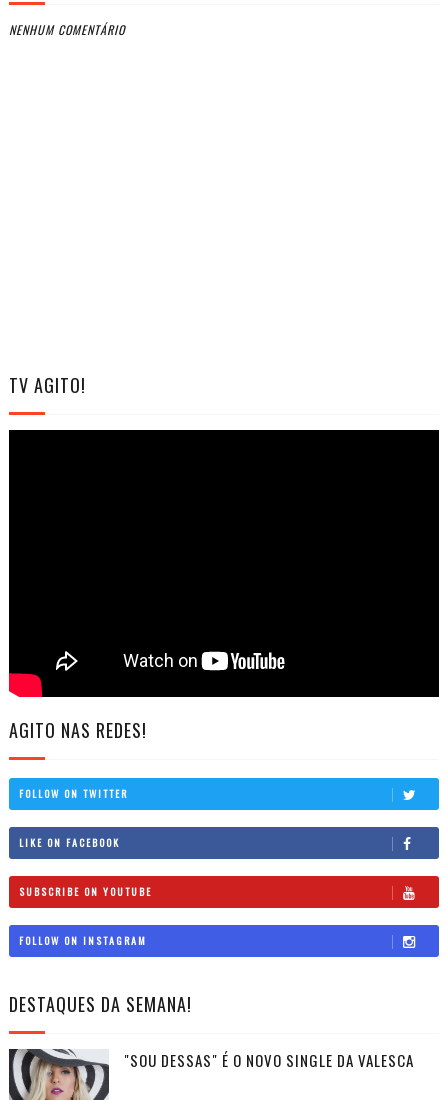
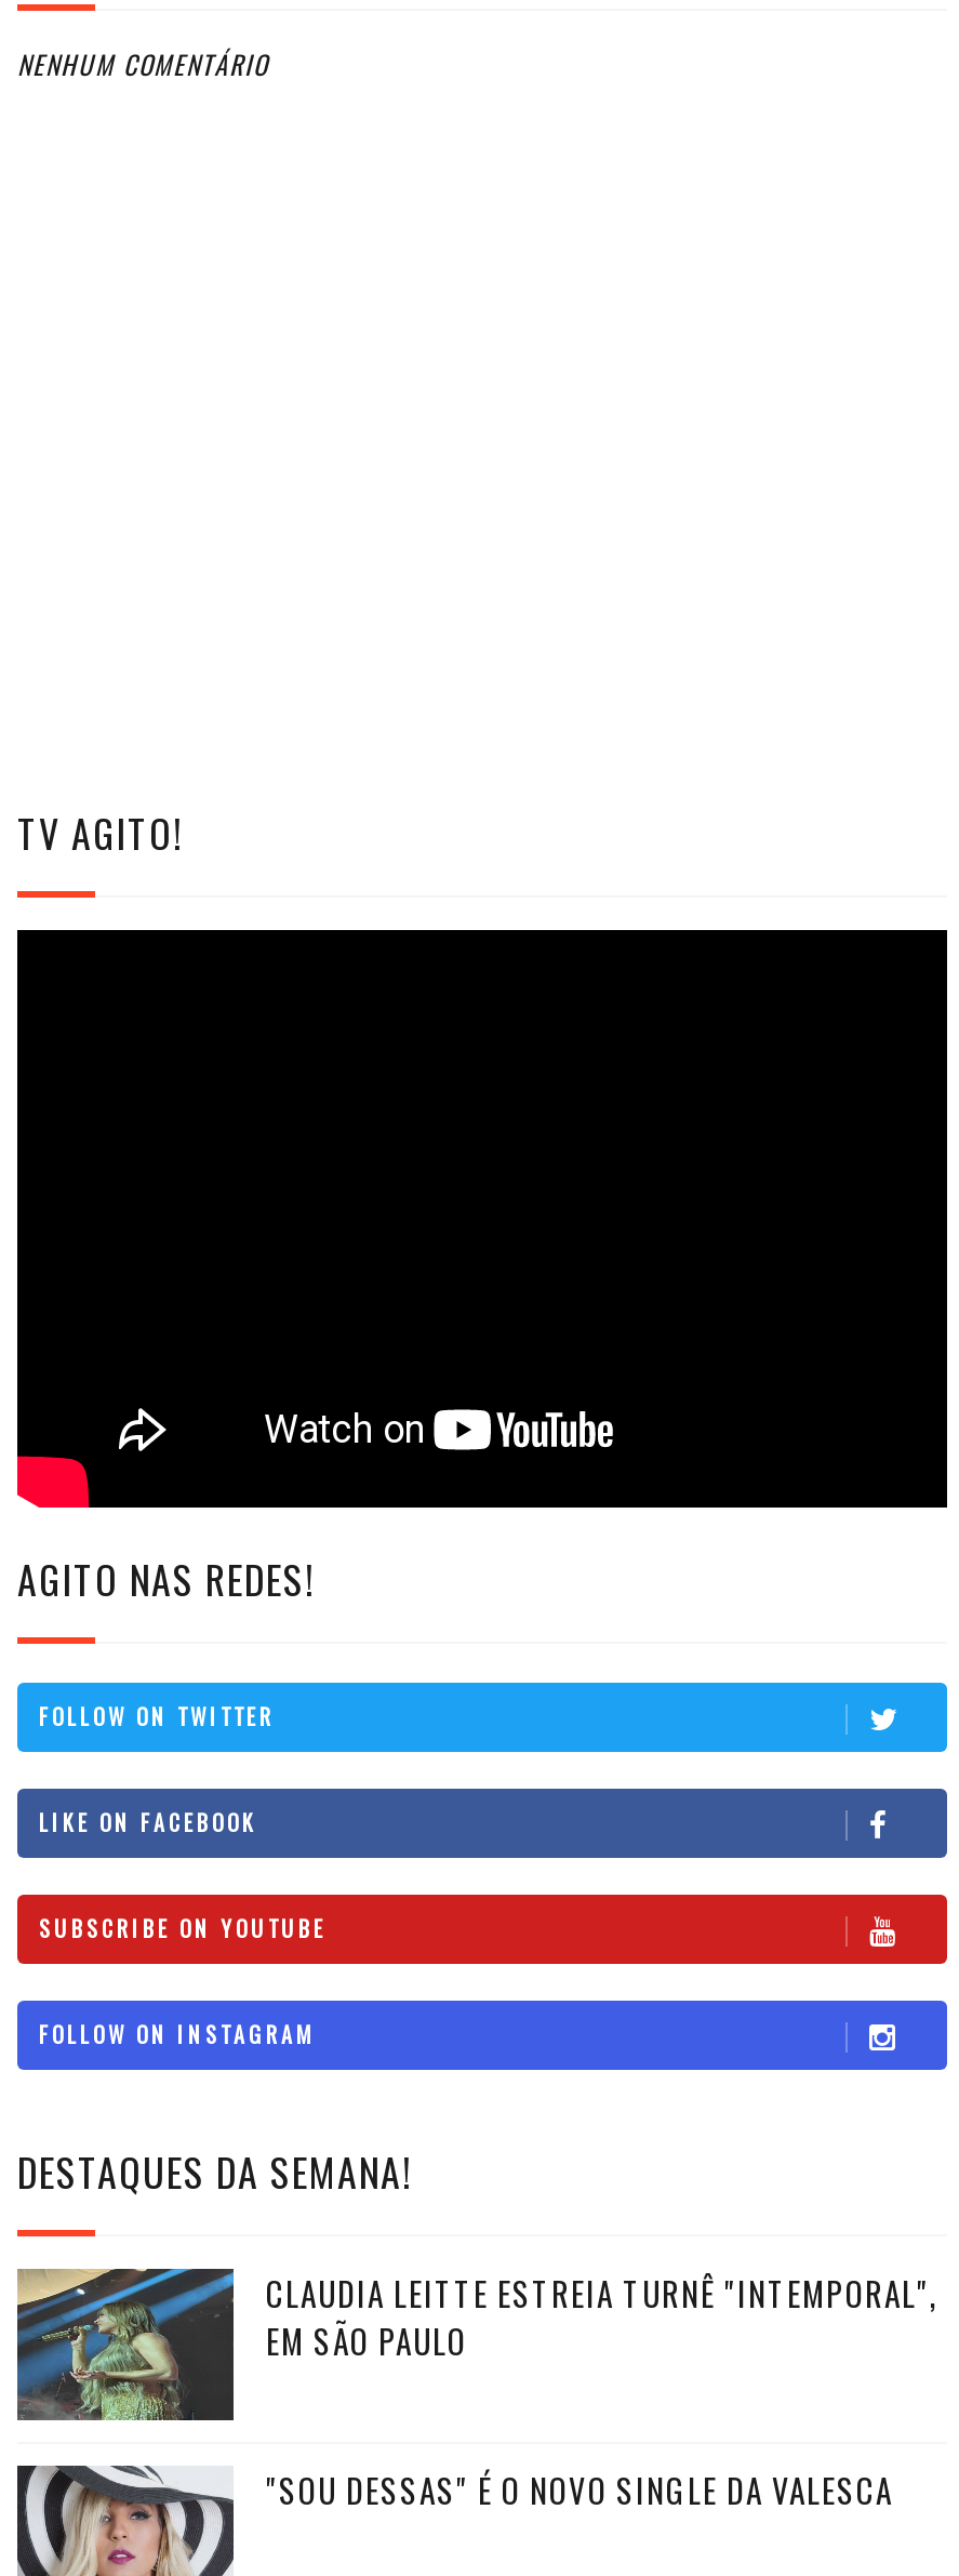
none -> [15,2267,938,2433] [image] | CLAUDIA LEITTE ESTREIA TURNÊ "INTEMPORAL", | EM SÃO PAULO

